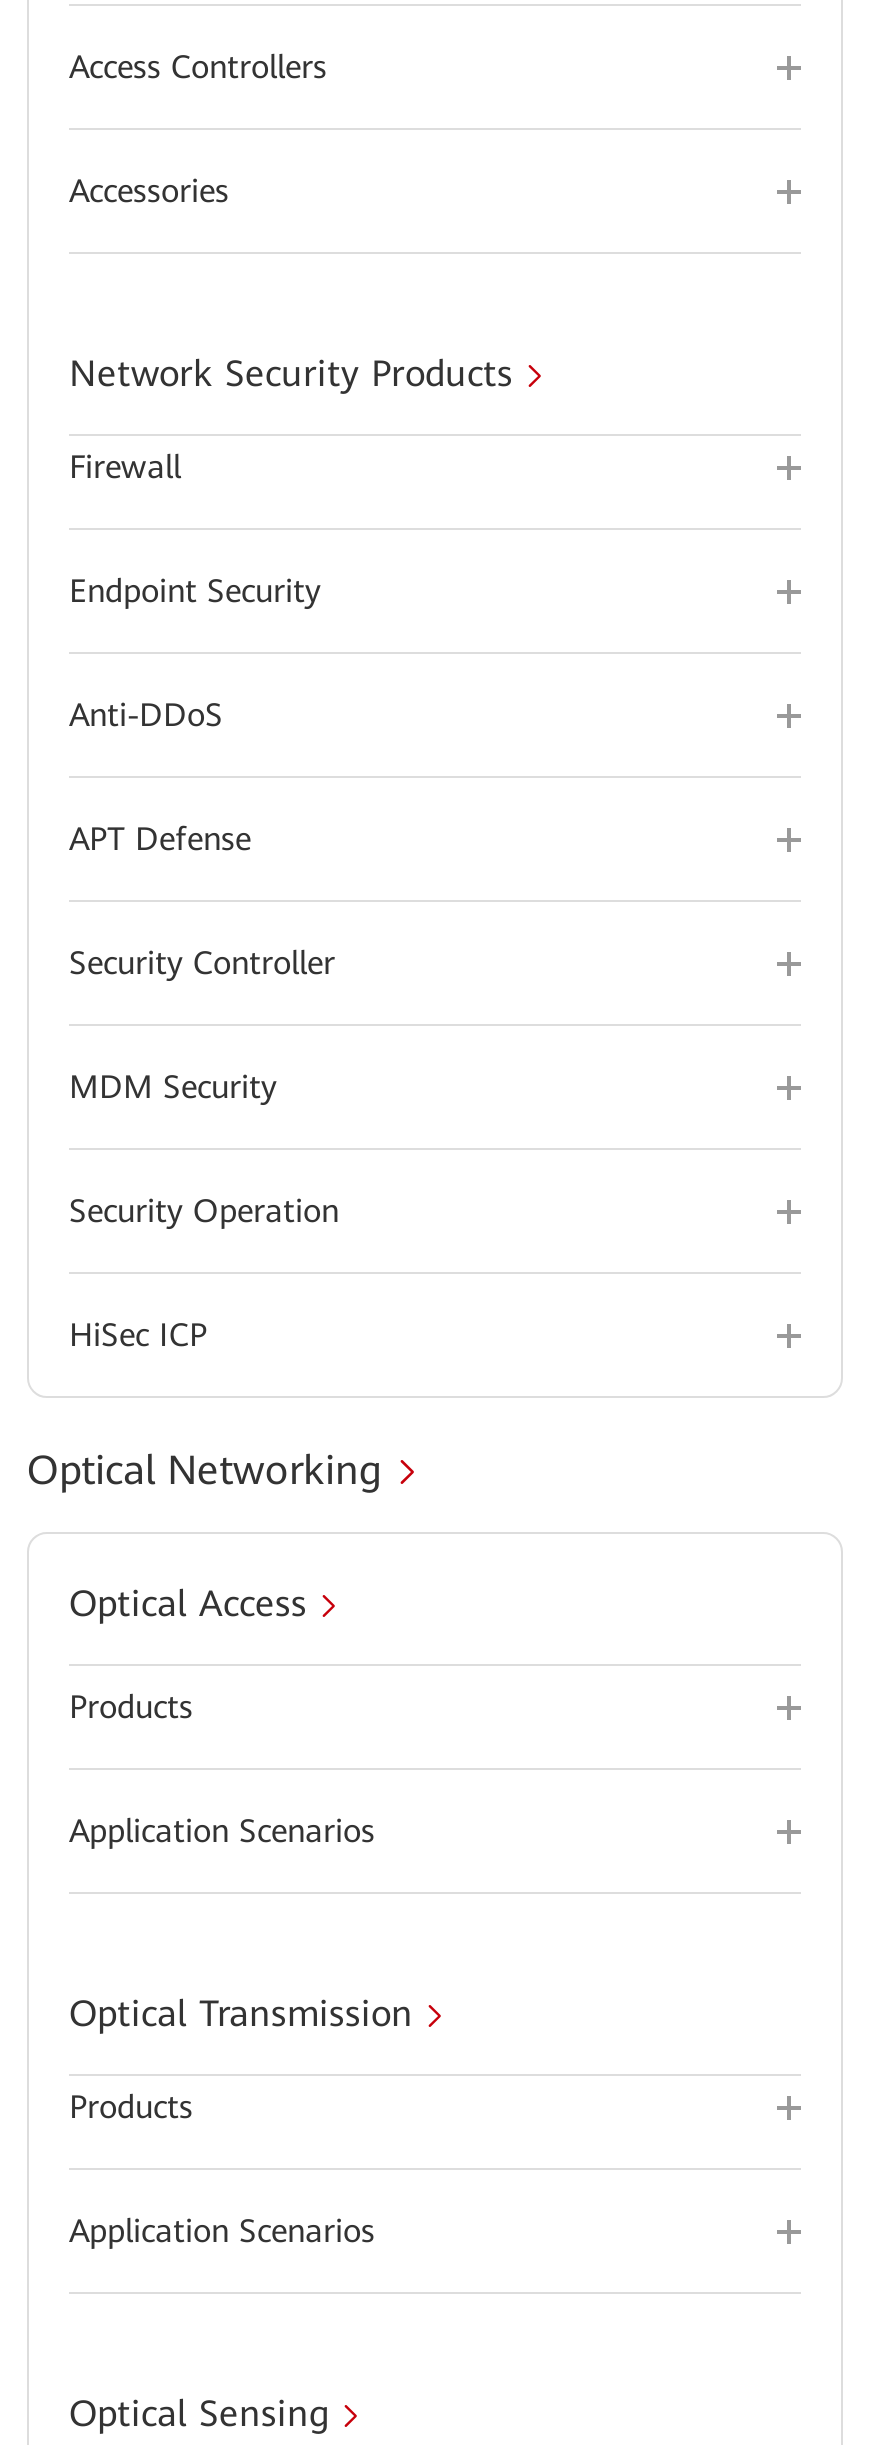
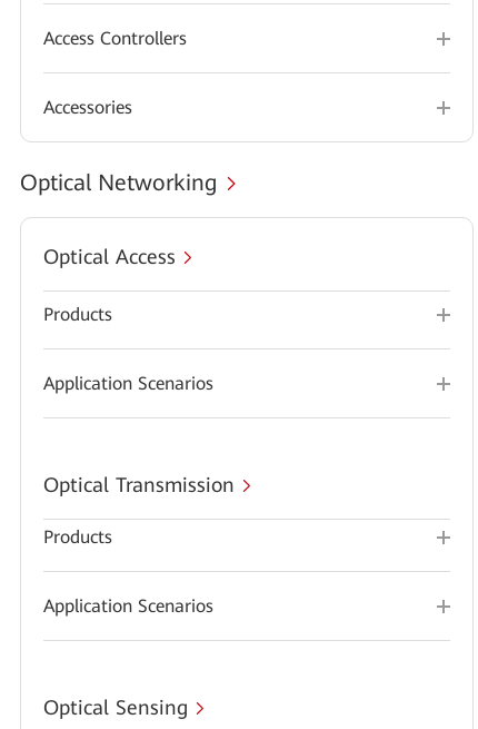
[69,352,513,1354] Network Security Products | Firewall | Endpoint Security | Anti-DDoS | APT Defense | Security Controller | MDM Security | Security Operation | HiSec ICP -> none

